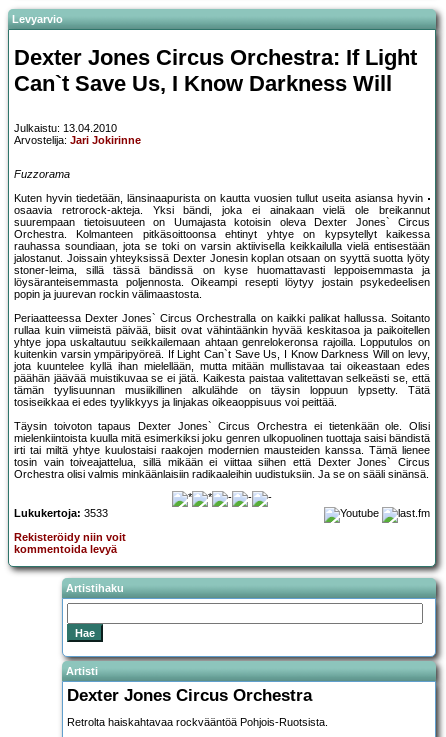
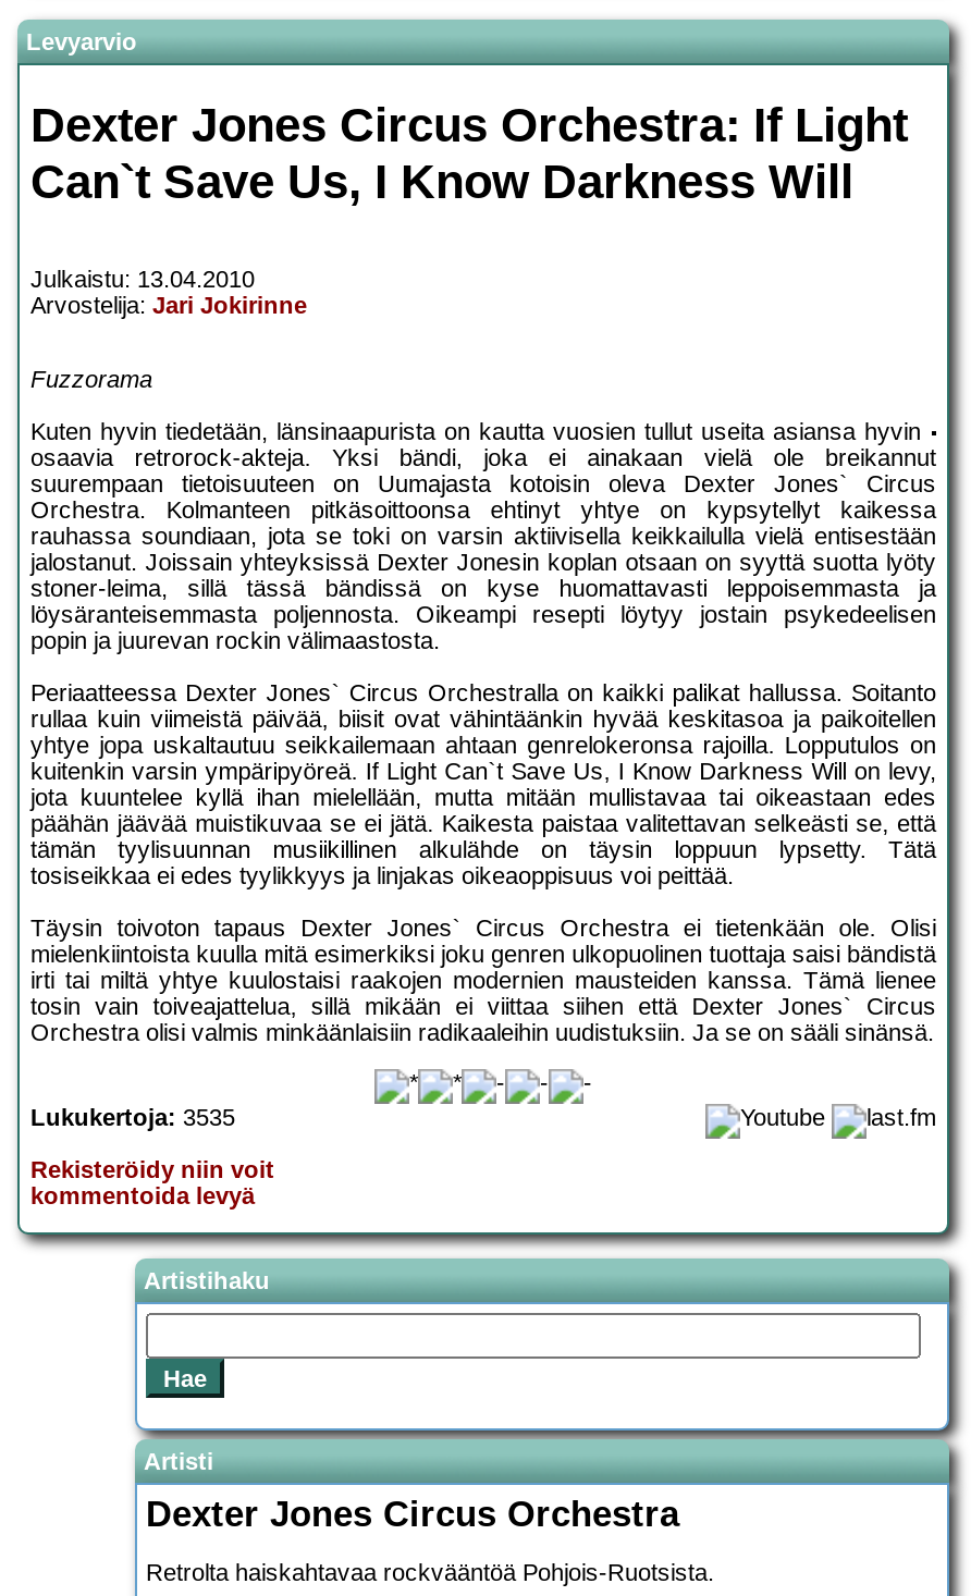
[14,507,108,519] Lukukertoja: 3533 -> [30,1105,235,1131] Lukukertoja: 3535

